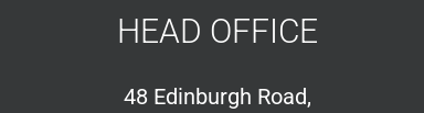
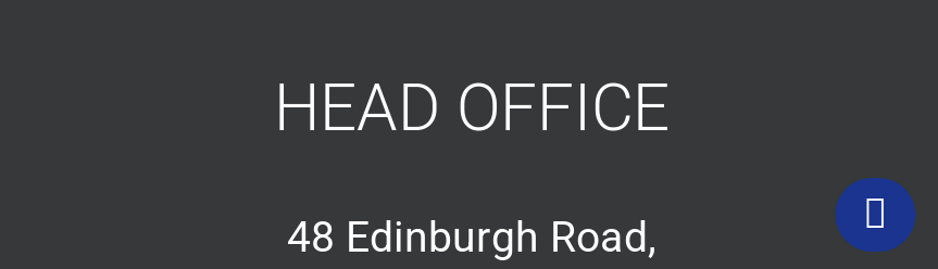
none -> [833,176,917,254] [image]

